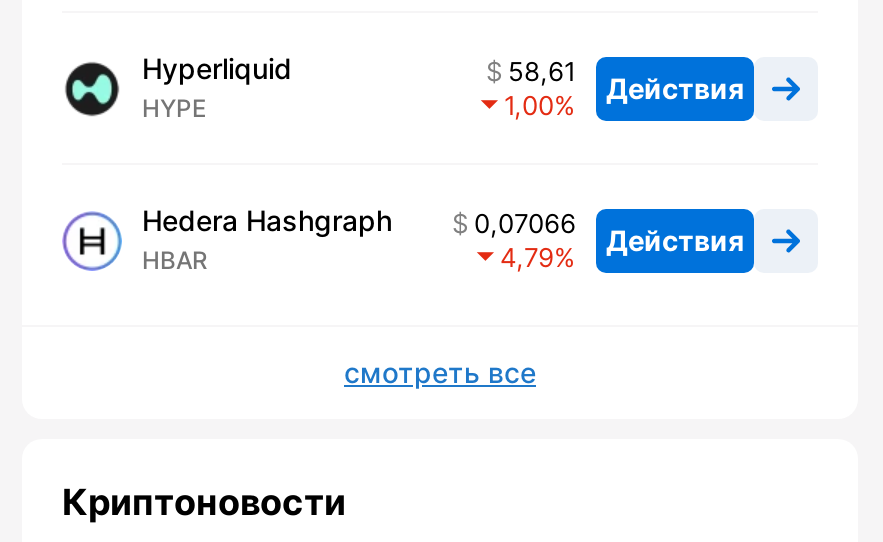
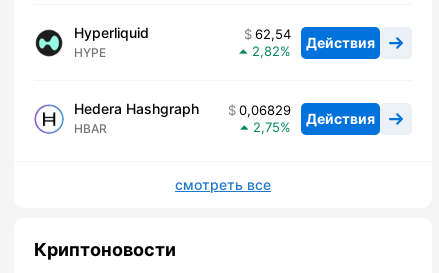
[508,56,744,105] 58,61 Действия -> [255,26,375,51] 62,54 Действия
[504,90,554,122] 1,00 -> [252,43,280,59] 2,82
[474,208,744,257] 0,07066 Действия -> [239,102,375,127] 0,06829 Действия
[500,242,554,274] 4,79 -> [253,119,280,135] 2,75

